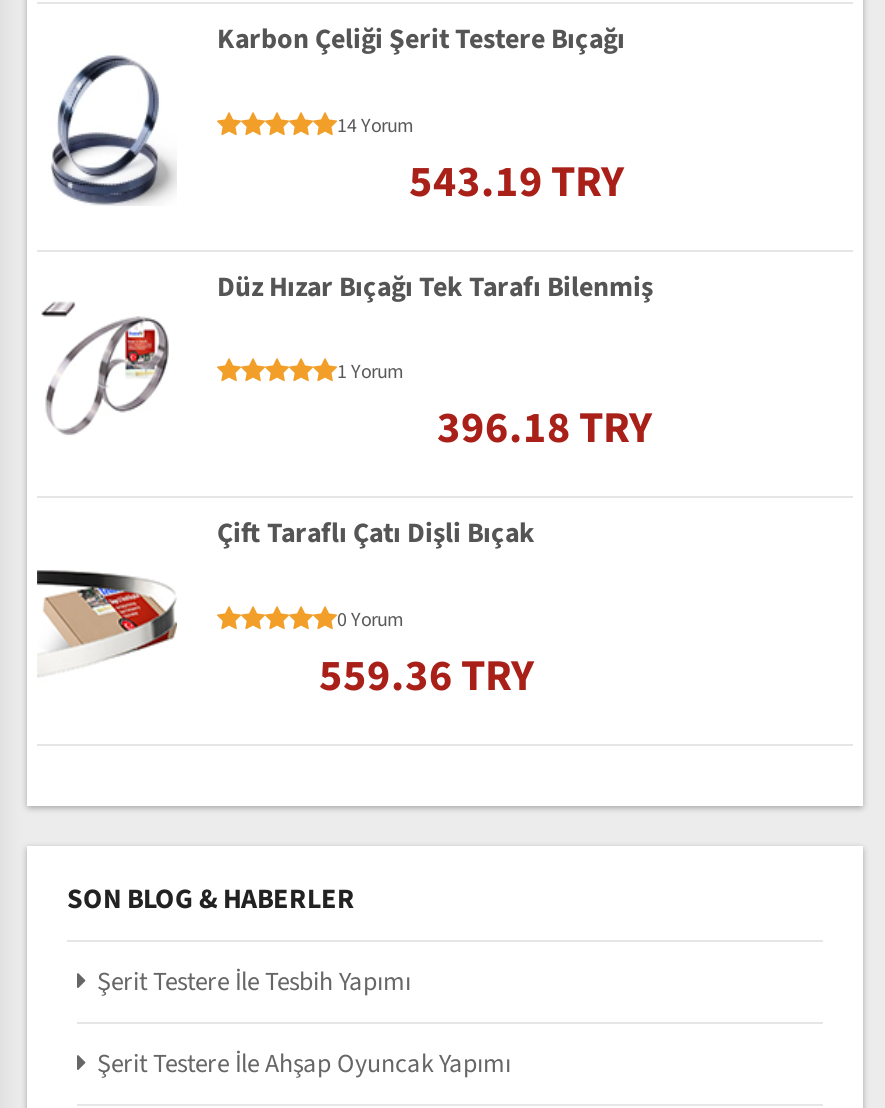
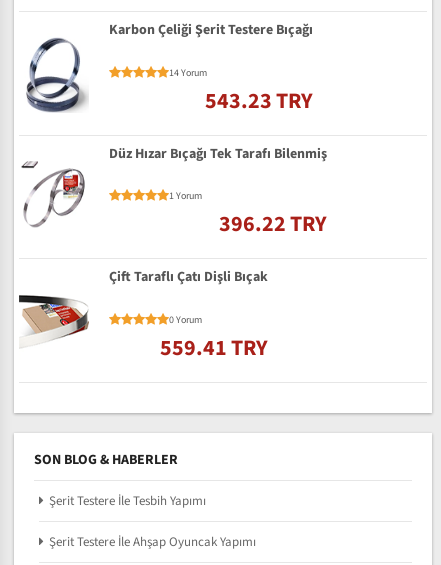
[409,149,625,213] 543.19 TRY -> [205,85,313,117] 543.23 TRY
[437,396,653,460] 396.18 TRY -> [219,208,327,240] 396.22 TRY
[319,644,535,708] 559.36 TRY -> [160,332,268,364] 559.41 TRY

